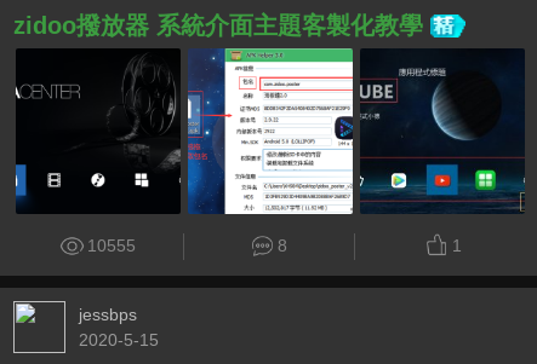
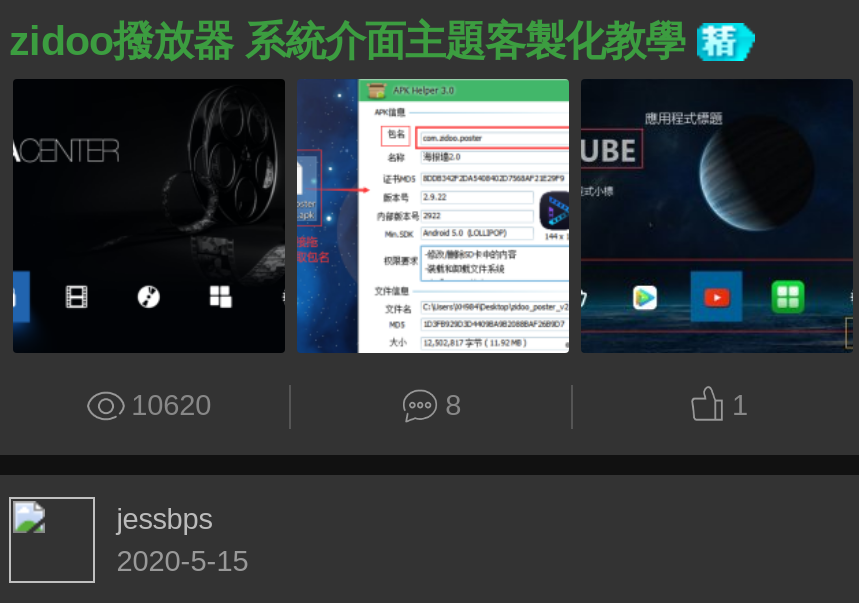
[88,236,136,256] 10555 -> [131,390,211,422] 10620

